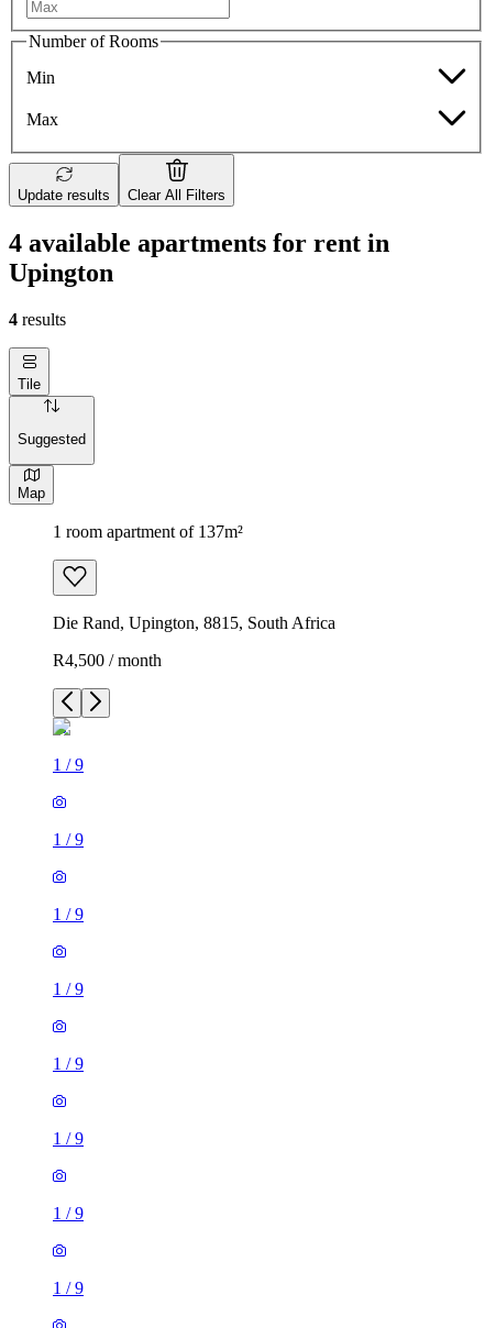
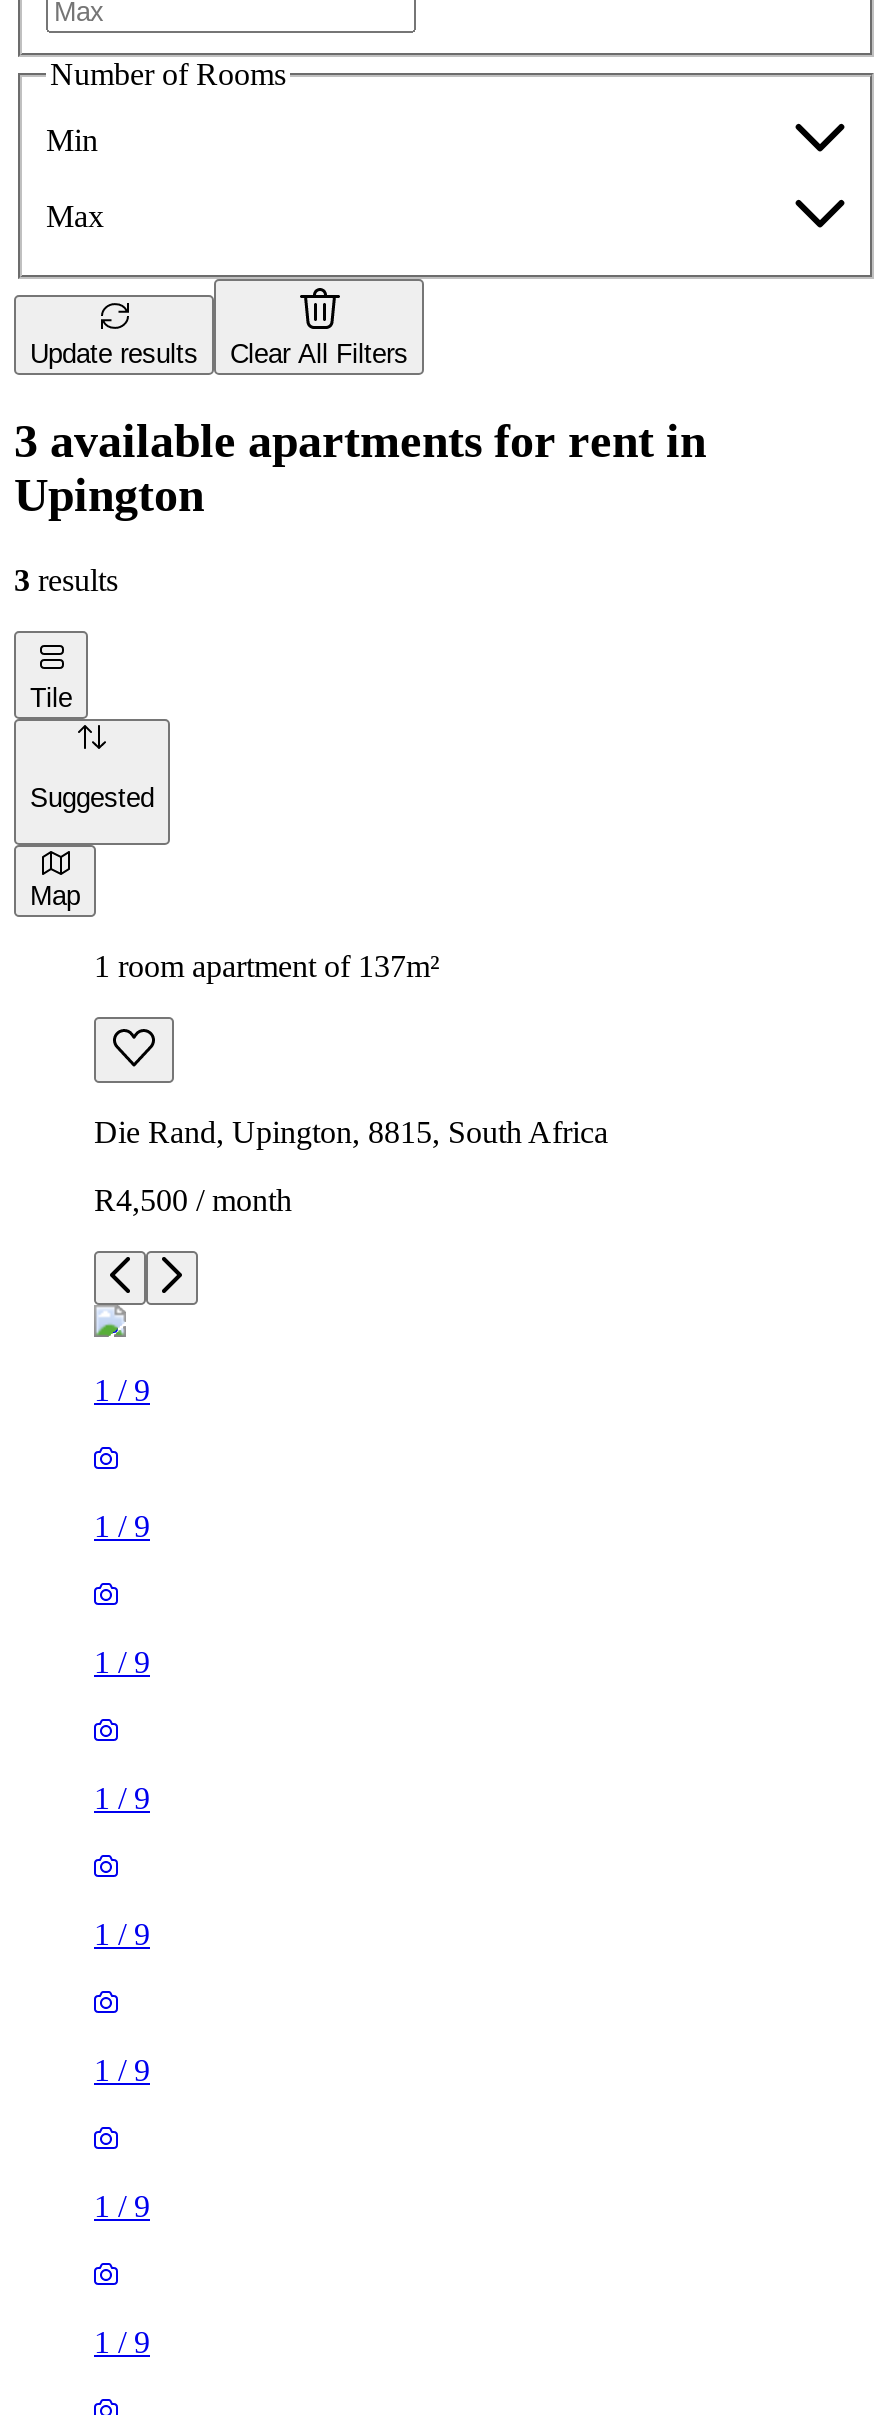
[9,229,389,258] 4 available apartments for rent in -> [14,416,706,468] 3 available apartments for rent in
[9,310,66,329] 4 results -> [14,564,118,598] 3 results

